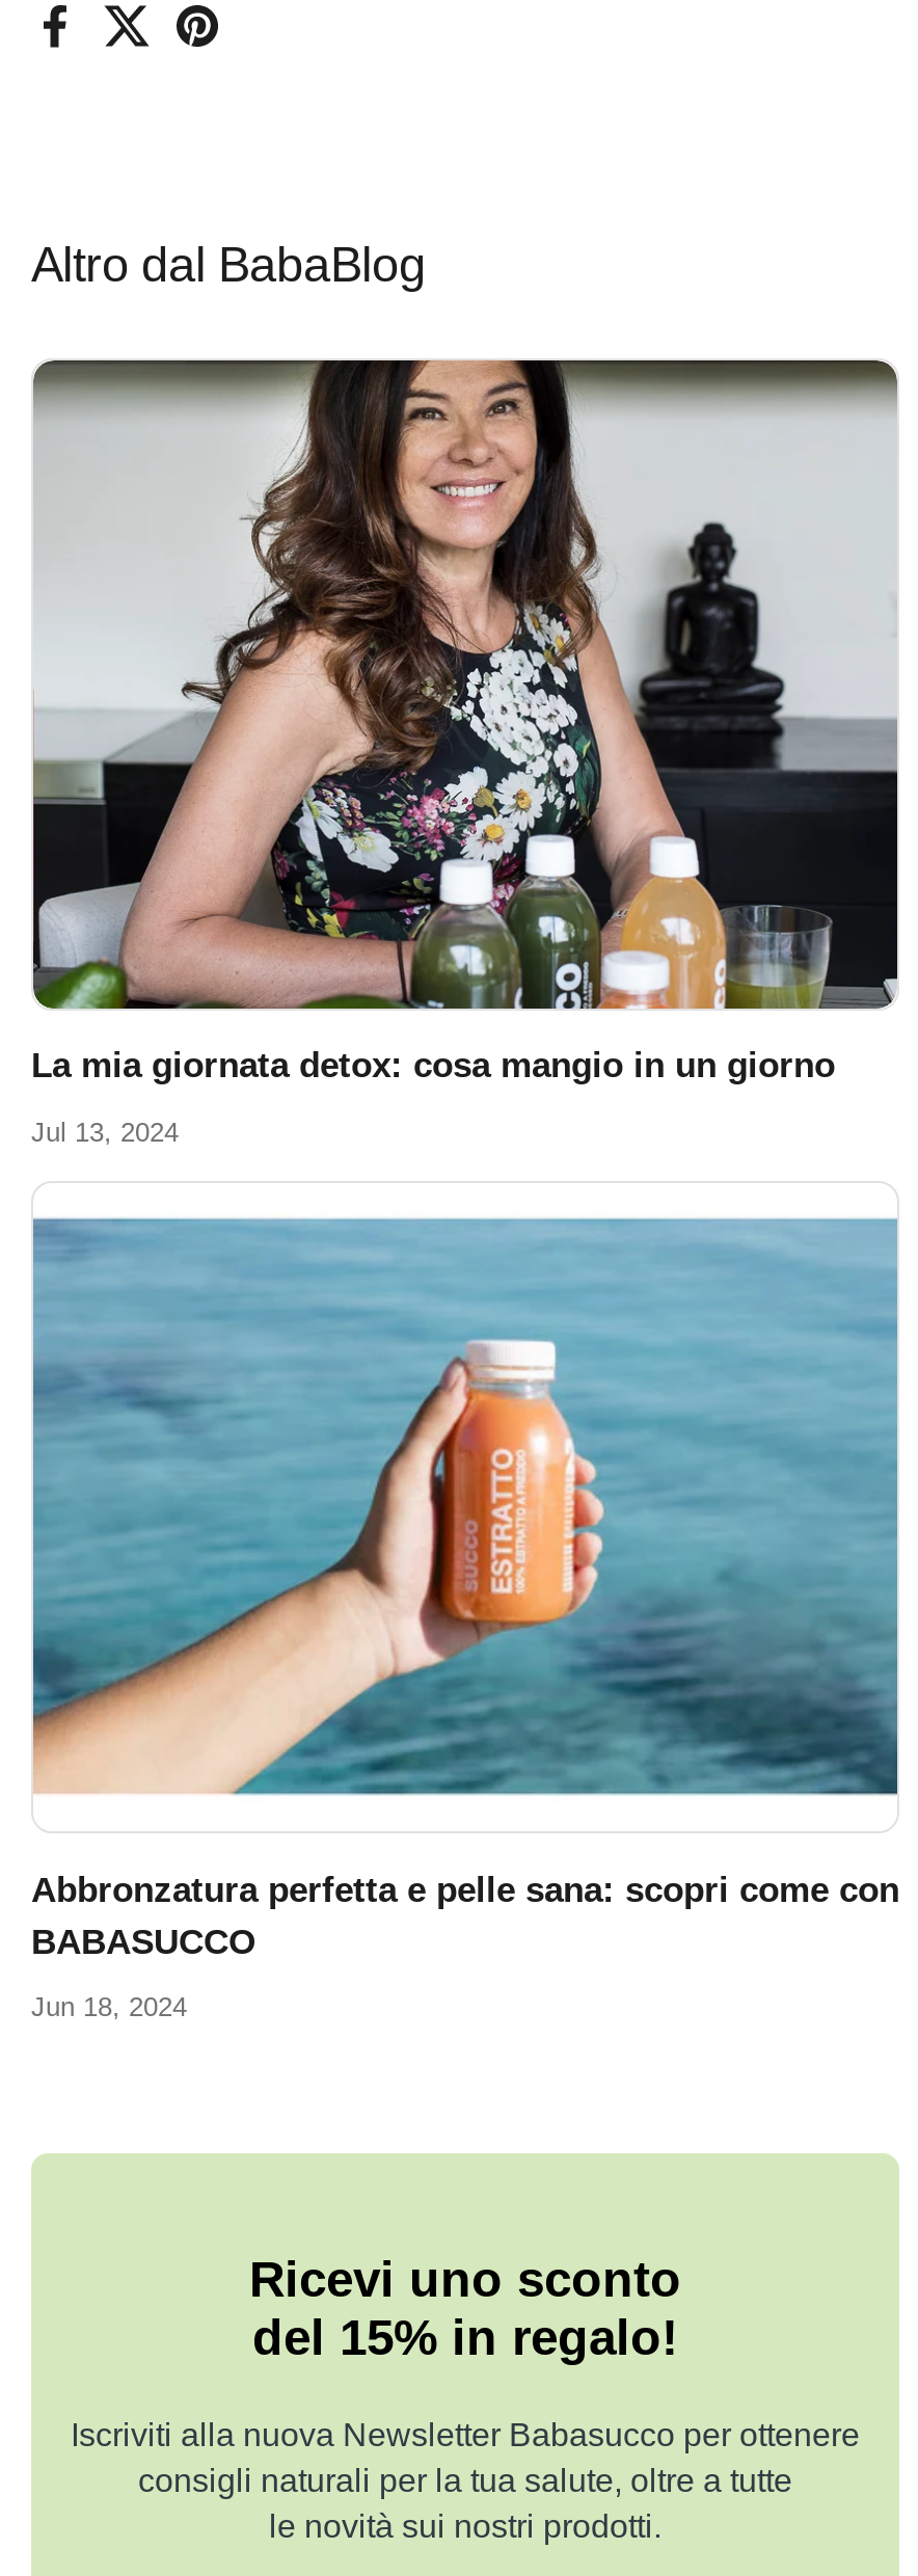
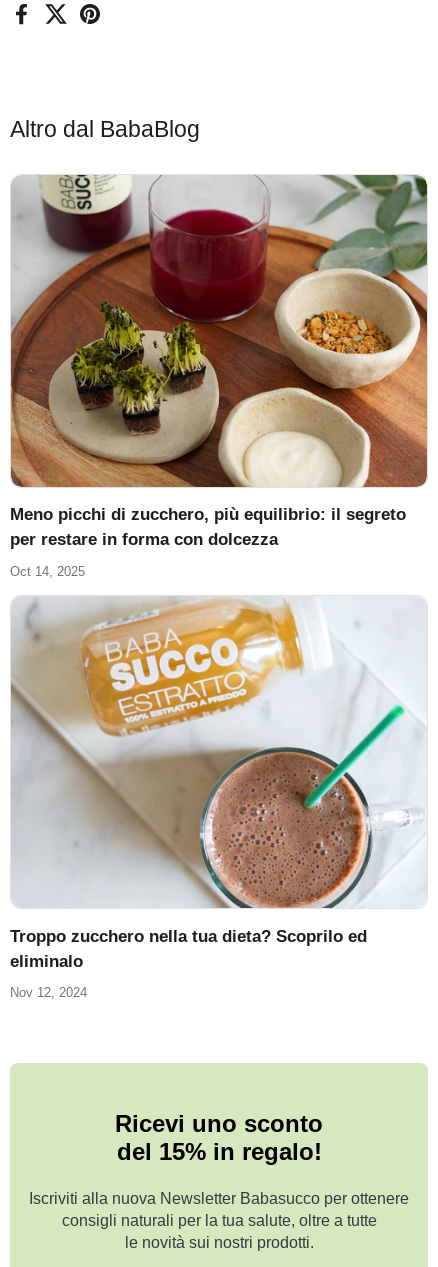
[31,358,899,1086] [image] | La mia giornata detox: cosa mangio in un giorno -> [10,174,428,549] [image] | Meno picchi di zucchero, più equilibrio: il segreto | per restare in forma con dolcezza
[31,1116,179,1147] Jul 13, 2024 -> [10,564,85,579] Oct 14, 2025
[31,1216,899,1961] [image] | Abbronzatura perfetta e pelle sana: scopri come con | BABASUCCO -> [10,596,427,971] [image] | Troppo zucchero nella tua dieta? Scoprilo ed | eliminalo
[31,1991,187,2023] Jun 18, 2024 -> [10,985,87,1000] Nov 12, 2024

